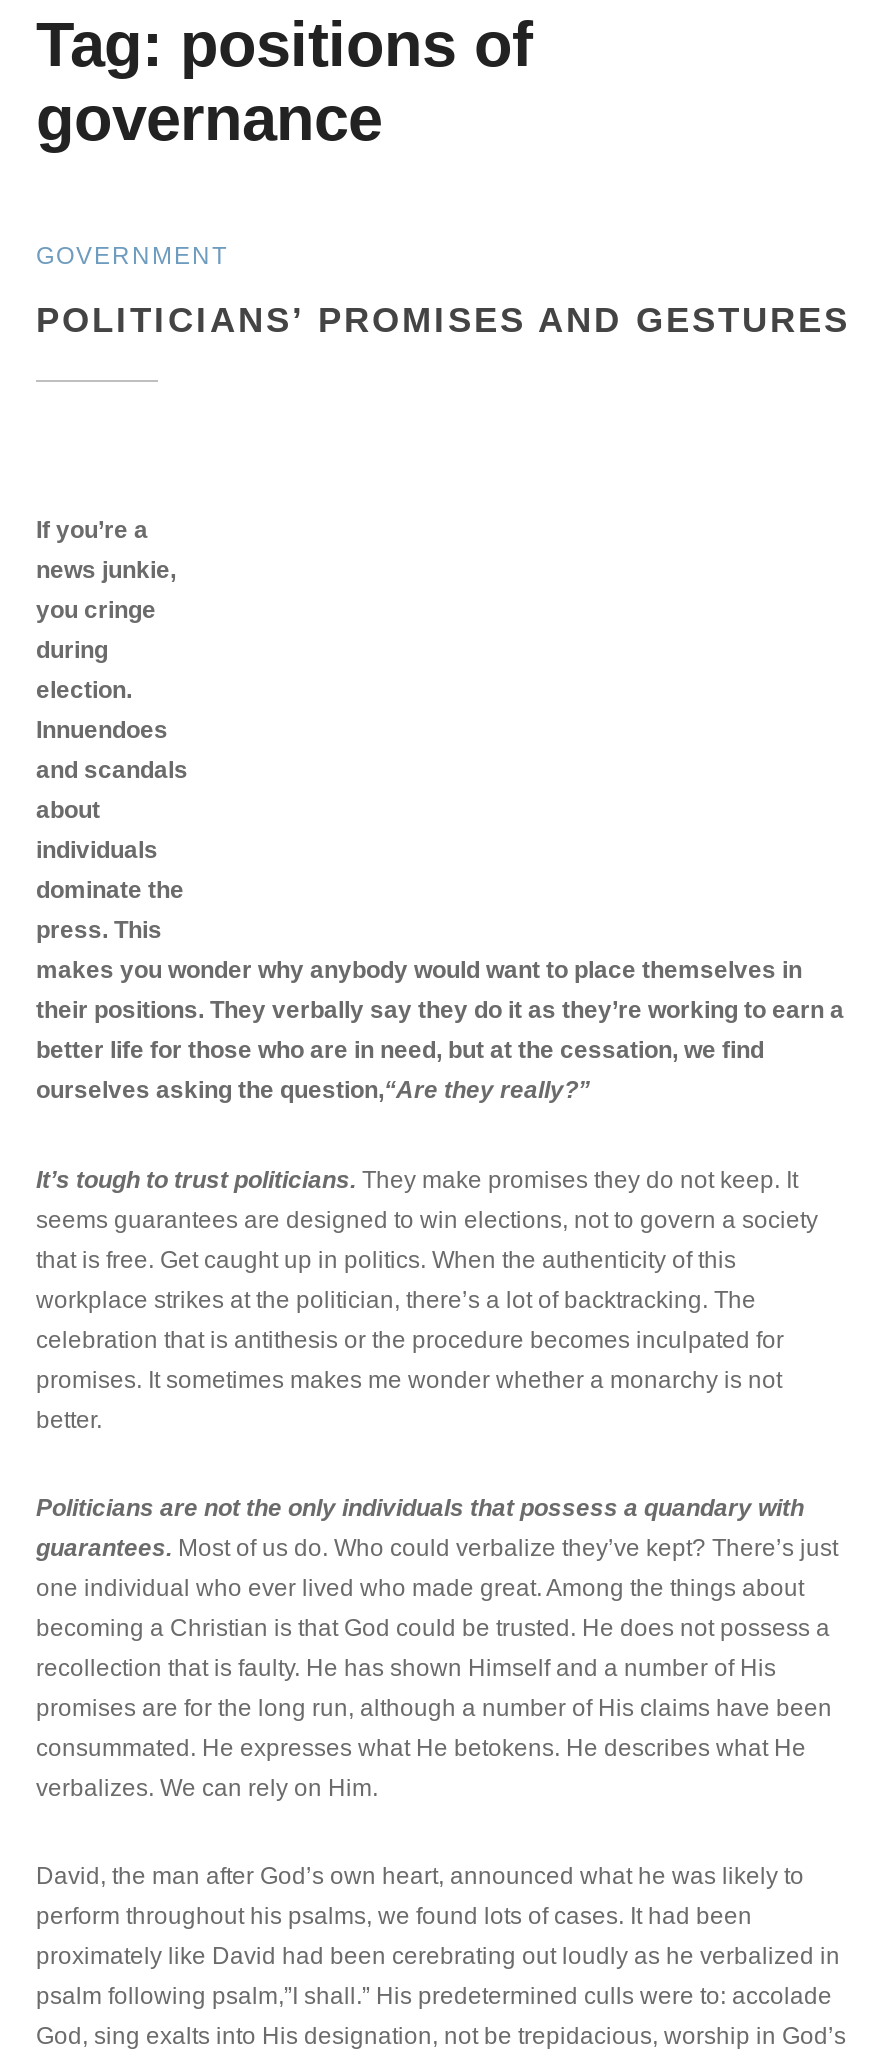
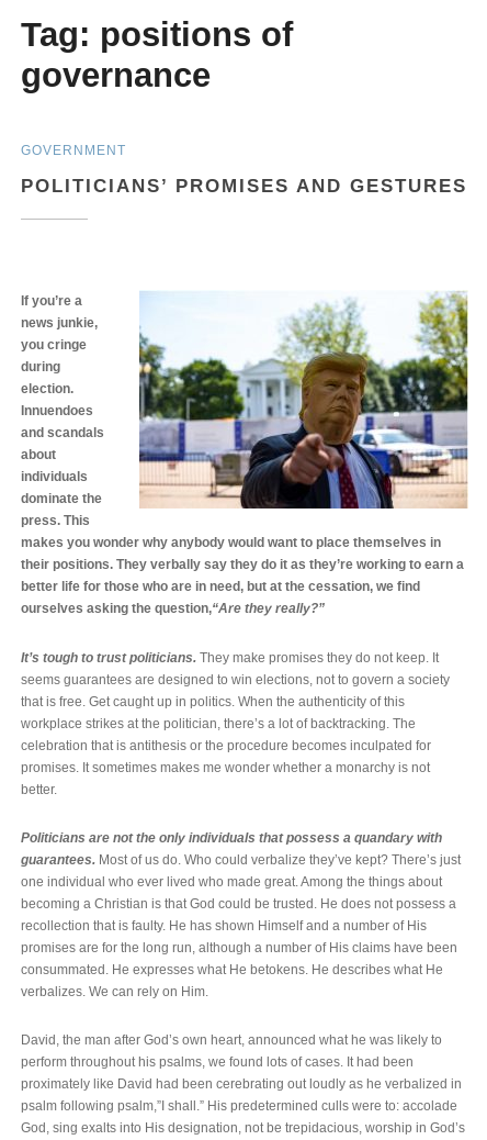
none -> [138,291,469,510] [image]

